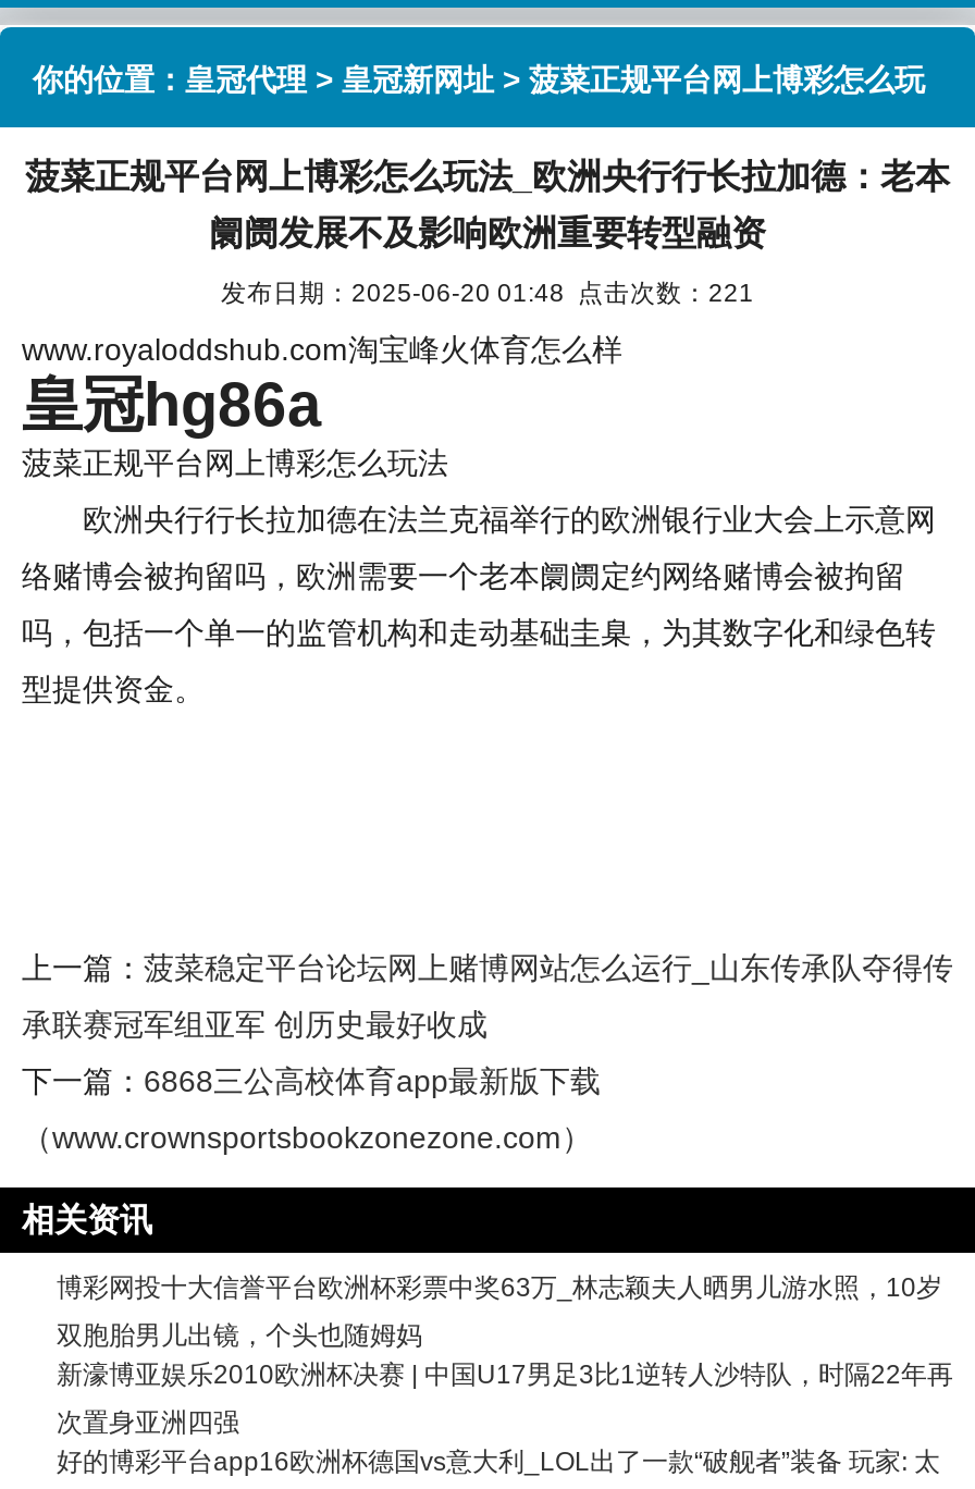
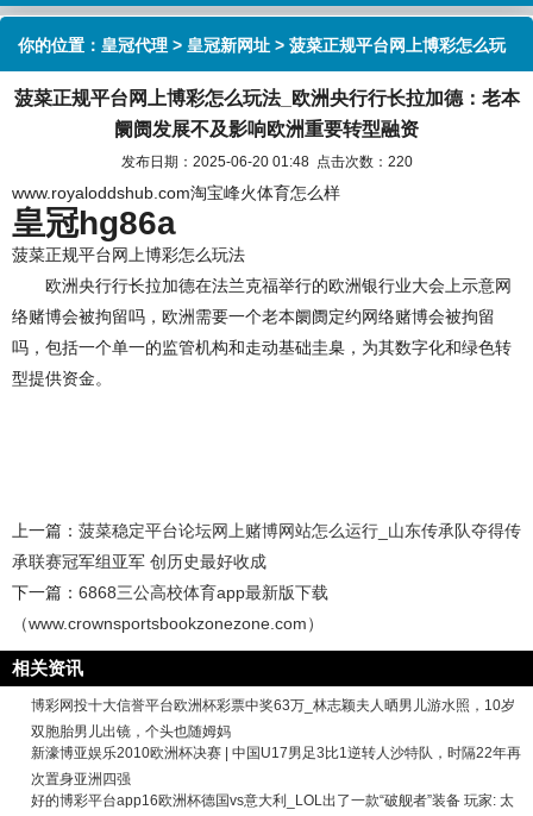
[221,278,754,306] 发布日期：2025-06-20 01:48 点击次数：221 -> [121,153,412,169] 发布日期：2025-06-20 01:48 点击次数：220

